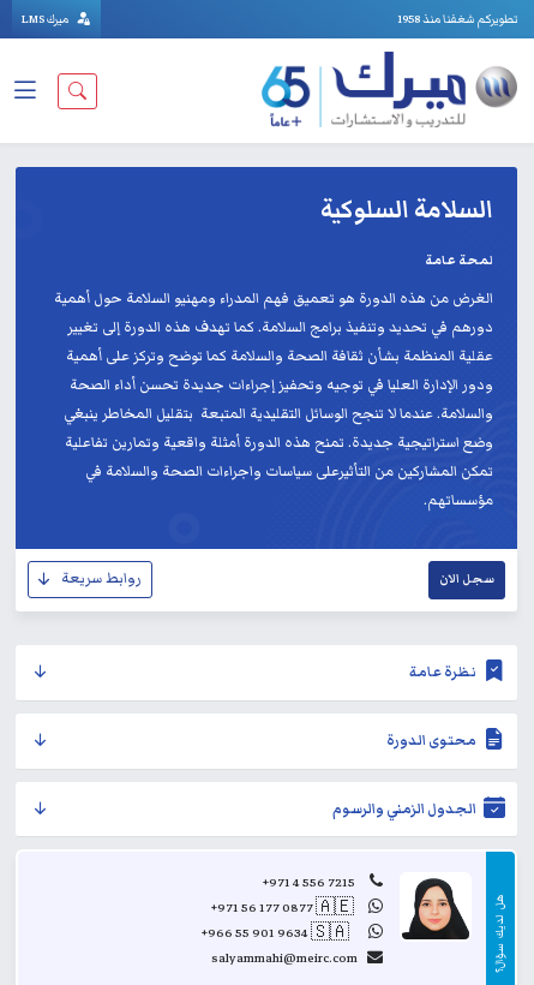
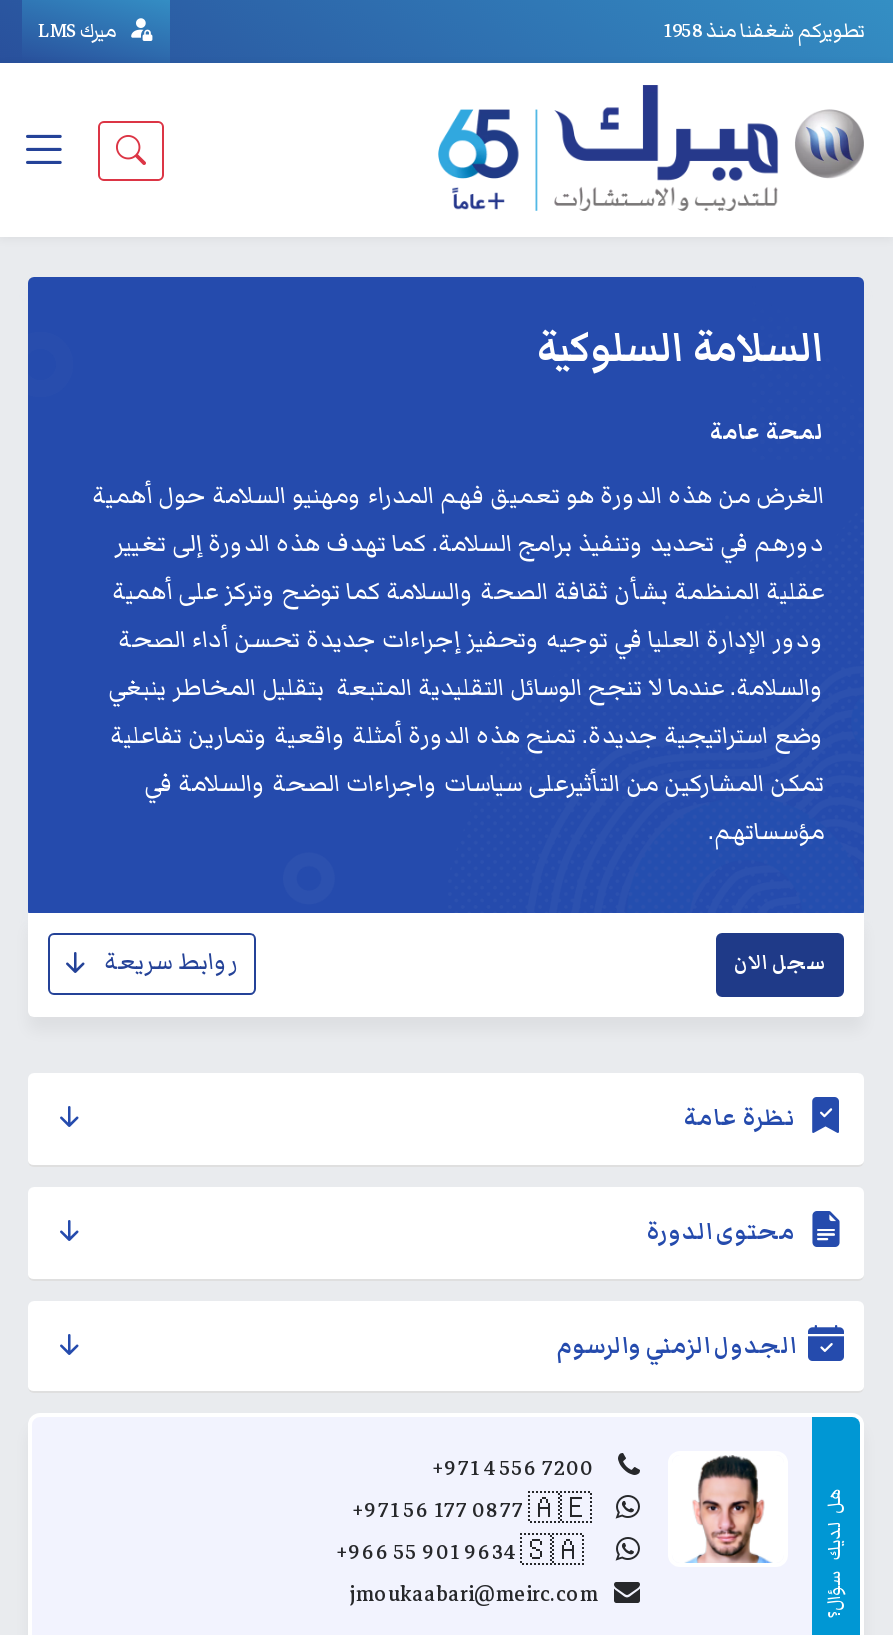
[262,872,470,941] [image] | +971 4 556 7215 -> [432,1451,784,1565] [image] | +971 4 556 7200
[211,948,358,968] salyammahi@meirc.com -> [350,1577,598,1611] jmoukaabari@meirc.com

